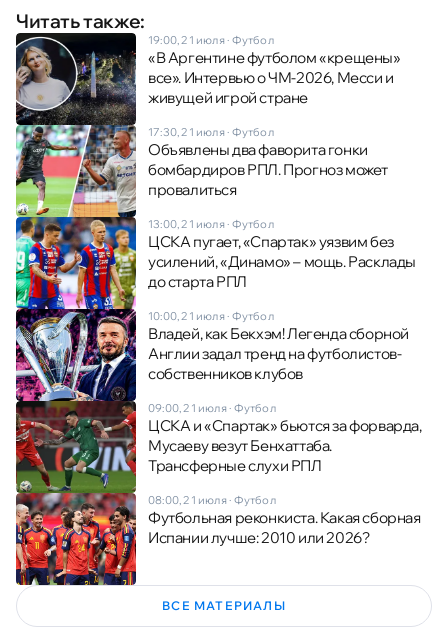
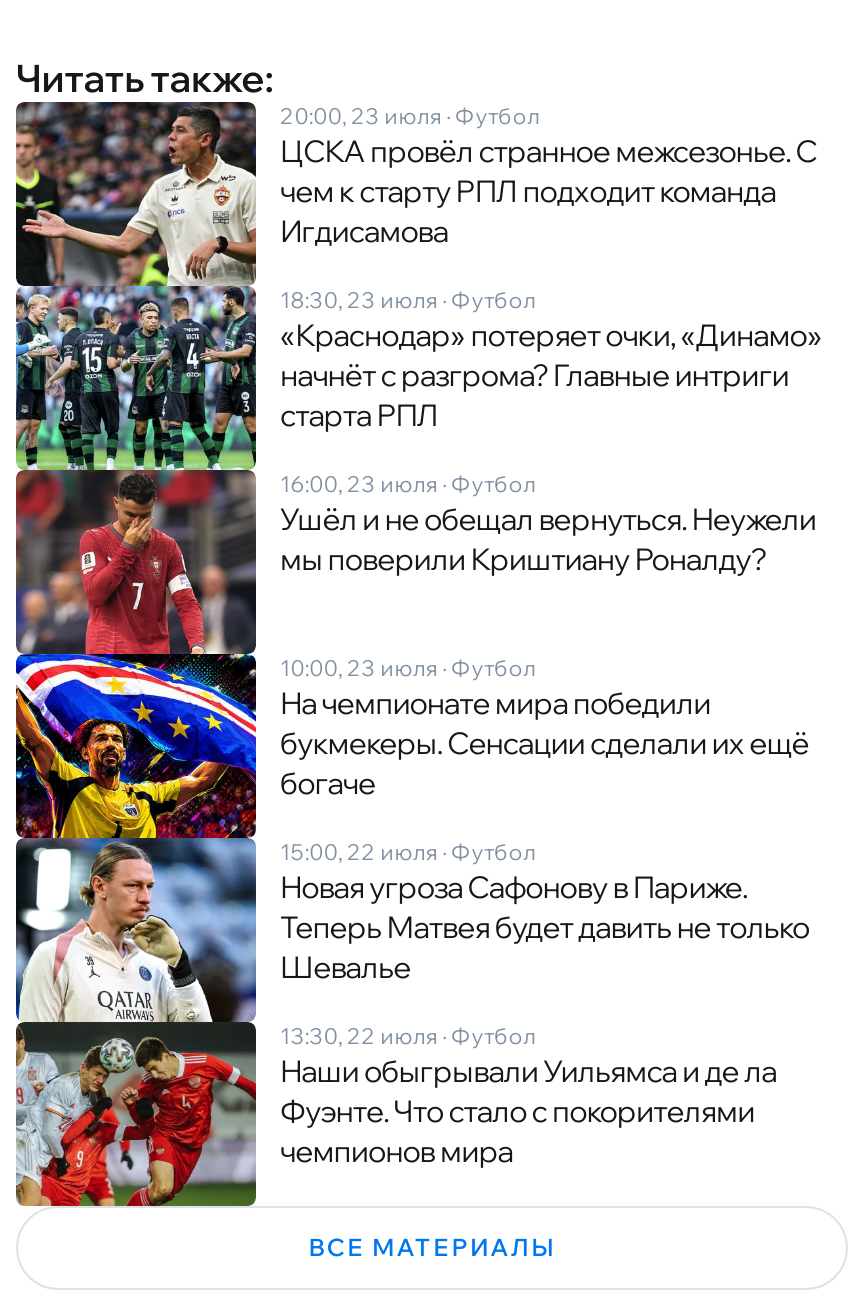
[15,33,401,586] [image] | 19:00, 21 июля · Футбол | «В Аргентине футболом «крещены» | все». Интервью о ЧМ-2026, Месси и | живущей игрой стране -> [14,102,817,1208] [image] | 20:00, 23 июля · Футбол | ЦСКА провёл странное межсезонье. С | чем к старту РПЛ подходит команда | Игдисамова
[148,125,388,199] 17:30, 21 июля · Футбол | Объявлены два фаворита гонки | бомбардиров РПЛ. Прогноз может | провалиться -> [280,286,822,434] 18:30, 23 июля · Футбол | «Краснодар» потеряет очки, «Динамо» | начнёт с разгрома? Главные интриги | старта РПЛ
[148,217,416,291] 13:00, 21 июля · Футбол | ЦСКА пугает, «Спартак» уязвим без | усилений, «Динамо» – мощь. Расклады | до старта РПЛ -> [280,470,816,578] 16:00, 23 июля · Футбол | Ушёл и не обещал вернуться. Неужели | мы поверили Криштиану Роналду?
[148,309,409,383] 10:00, 21 июля · Футбол | Владей, как Бекхэм! Легенда сборной | Англии задал тренд на футболистов- | собственников клубов -> [280,654,809,802] 10:00, 23 июля · Футбол | На чемпионате мира победили | букмекеры. Сенсации сделали их ещё | богаче
[148,401,422,475] 09:00, 21 июля · Футбол | ЦСКА и «Спартак» бьются за форварда, | Мусаеву везут Бенхаттаба. | Трансферные слухи РПЛ -> [280,838,809,986] 15:00, 22 июля · Футбол | Новая угроза Сафонову в Париже. | Теперь Матвея будет давить не только | Шевалье
[148,493,421,547] 08:00, 21 июля · Футбол | Футбольная реконкиста. Какая сборная | Испании лучше: 2010 или 2026? -> [280,1022,776,1170] 13:30, 22 июля · Футбол | Наши обыгрывали Уильямса и де ла | Фуэнте. Что стало с покорителями | чемпионов мира

